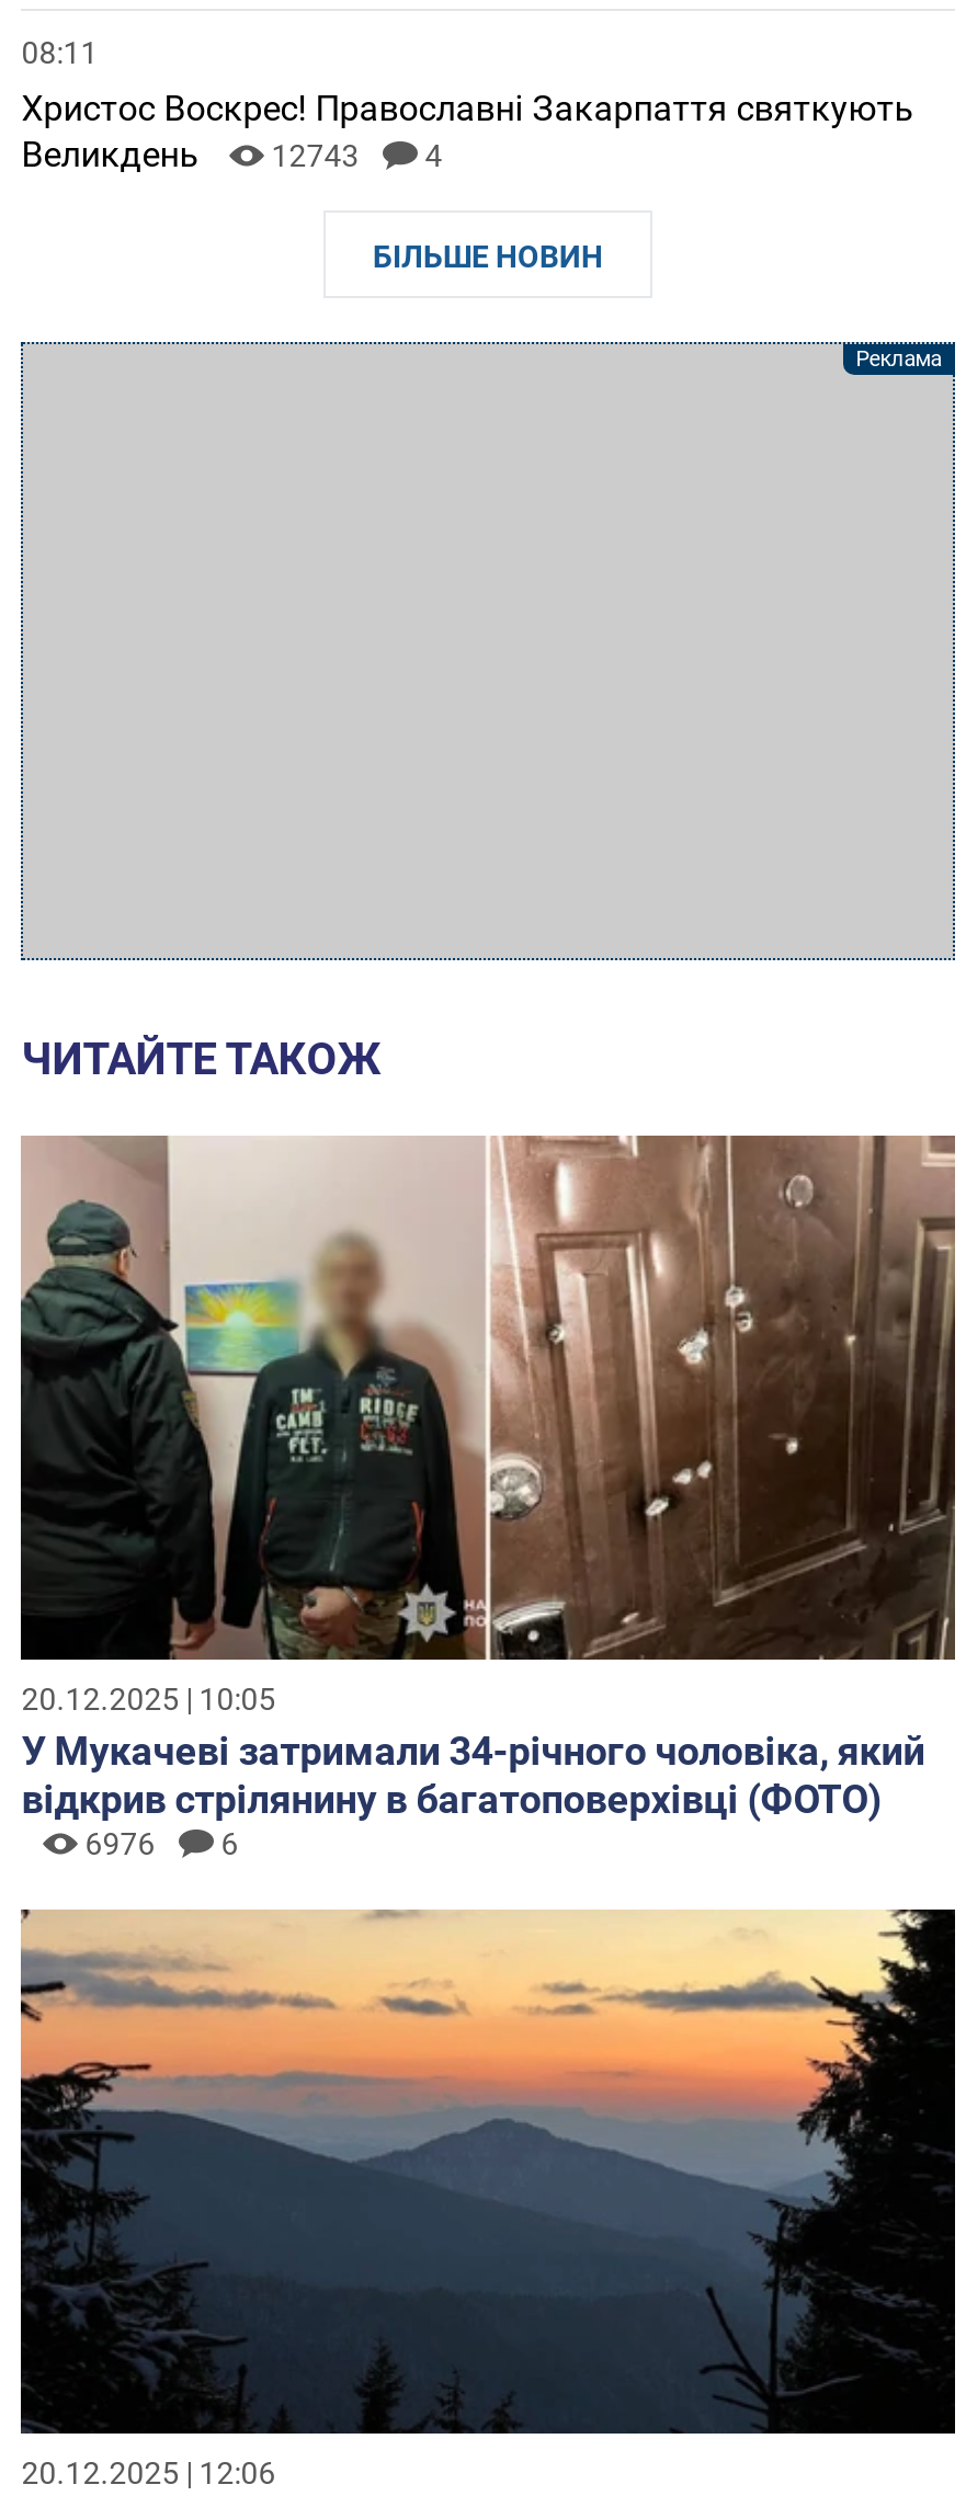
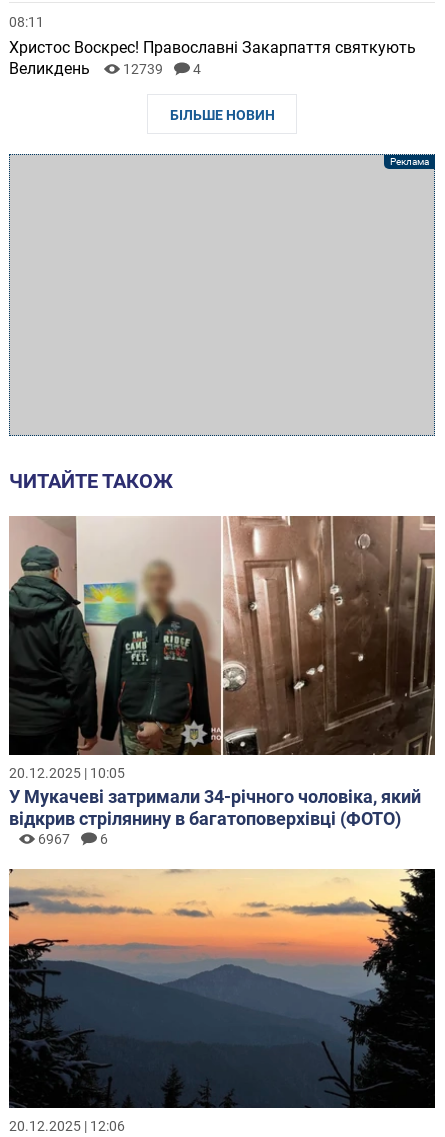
[21,133,442,175] Великдень 12743 4 -> [9,59,201,78] Великдень 12739 4
[85,1826,238,1861] 6976 6 -> [38,831,108,847] 6967 6

